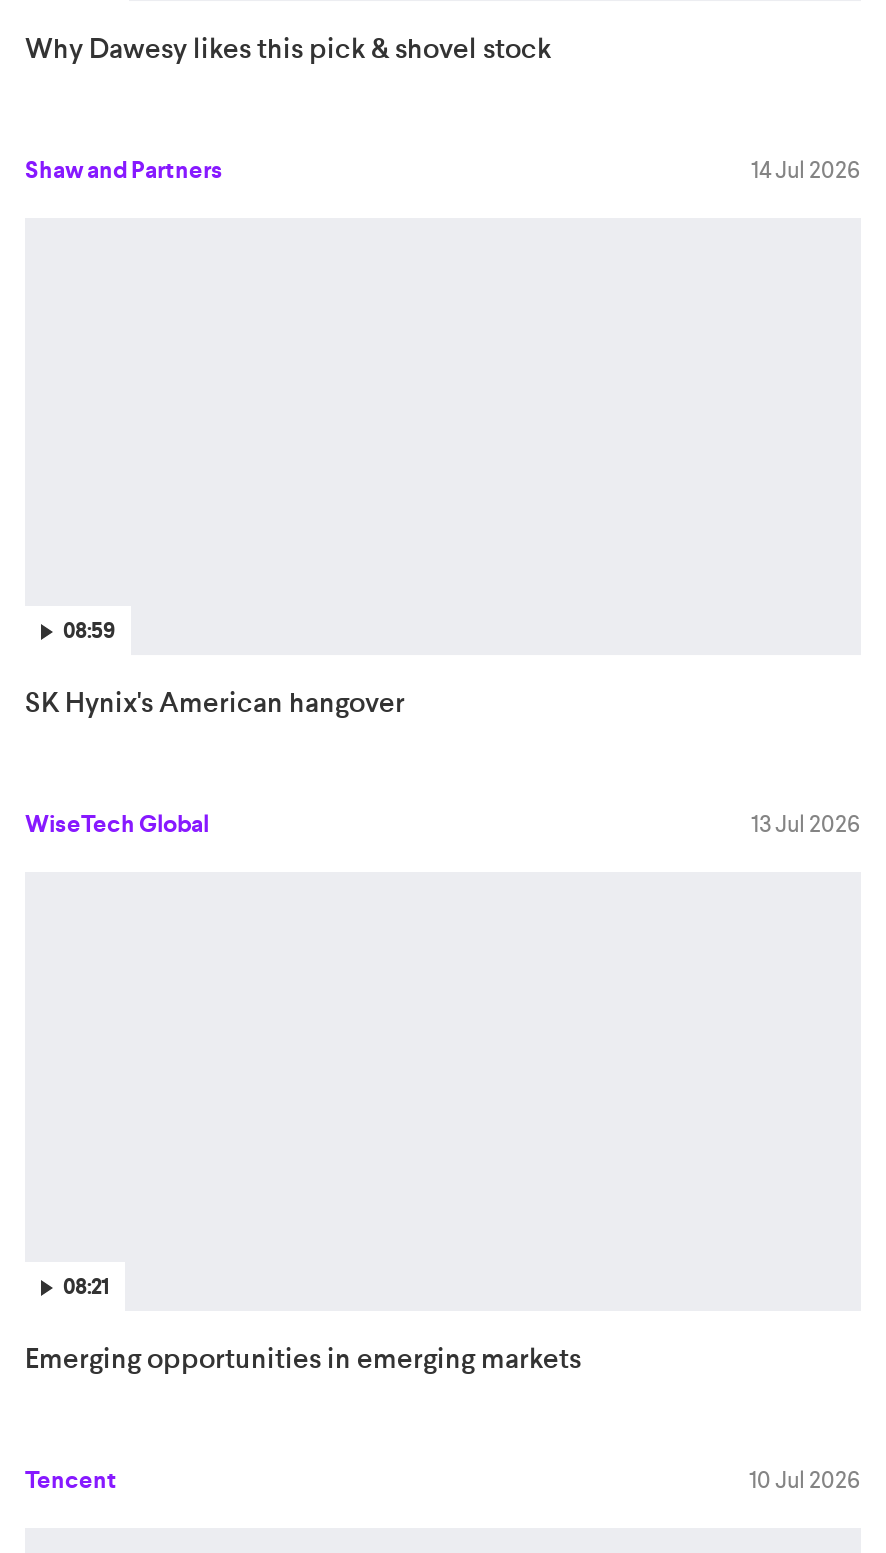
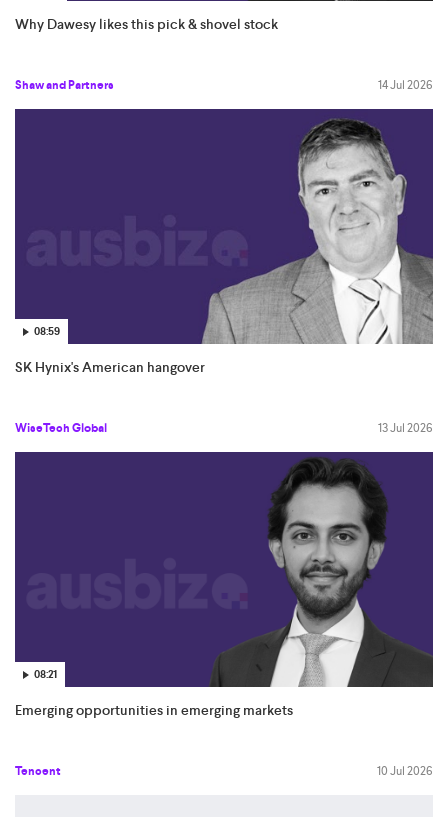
none -> [14,108,434,345] [image]
none -> [14,451,434,688] [image]

